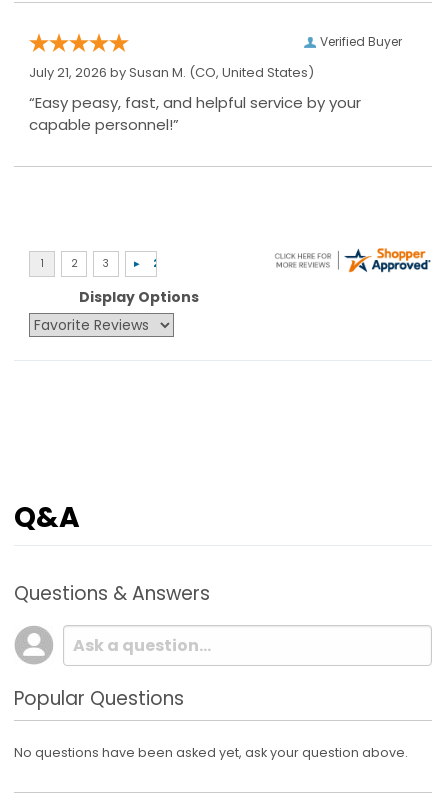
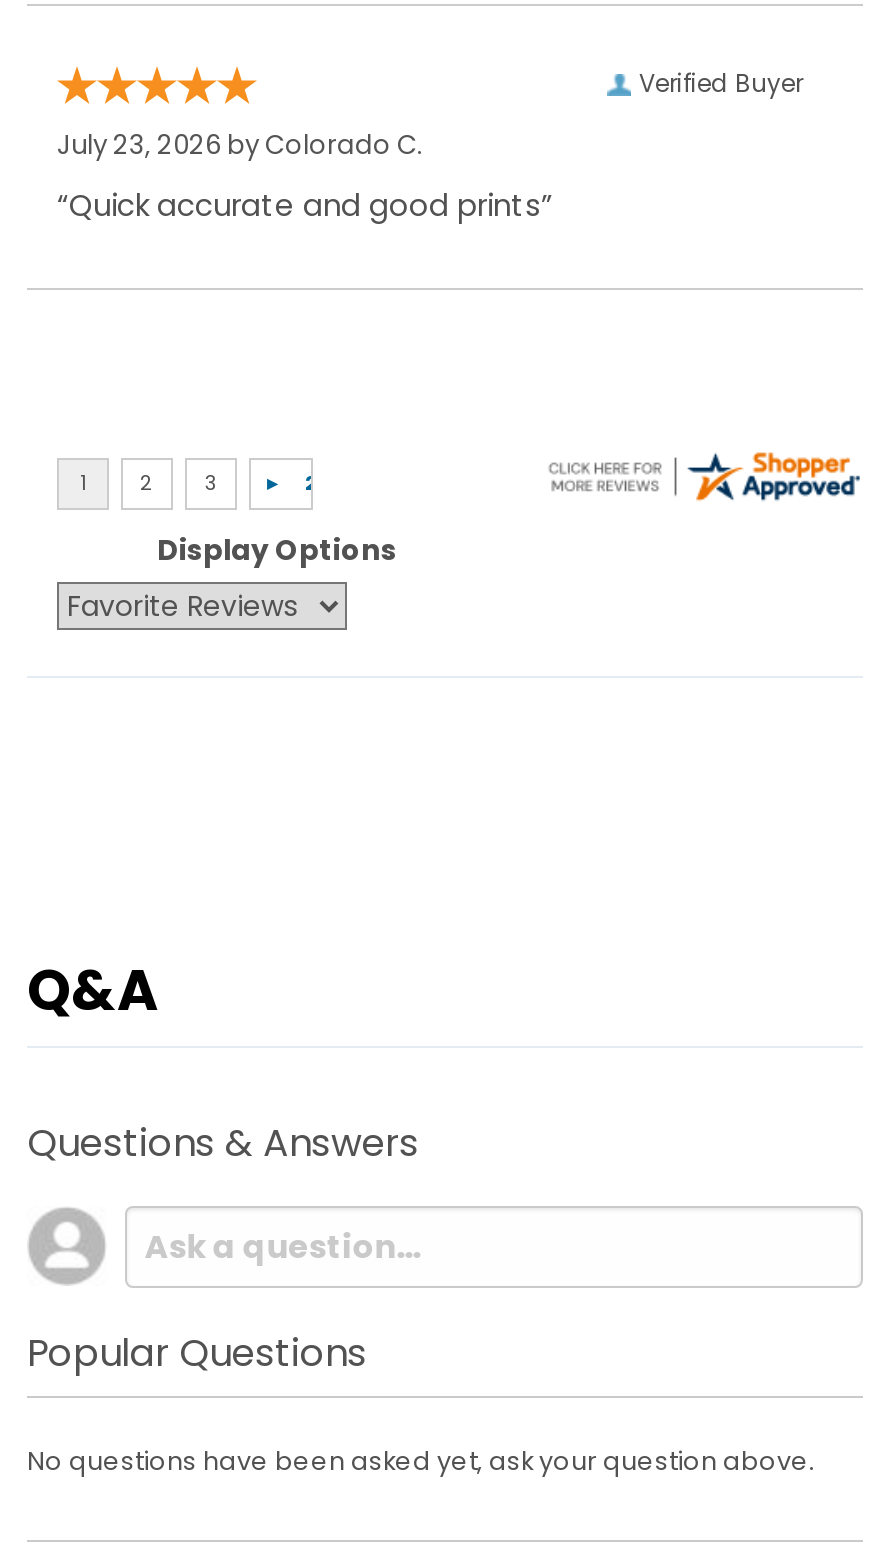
[29,63,314,82] July 21, 2026 by Susan M. (CO, United States) -> [57,126,423,164] July 23, 2026 by Colorado C.
[29,92,361,135] “Easy peasy, fast, and helpful service by your | capable personnel!” -> [57,184,553,226] “Quick accurate and good prints”

